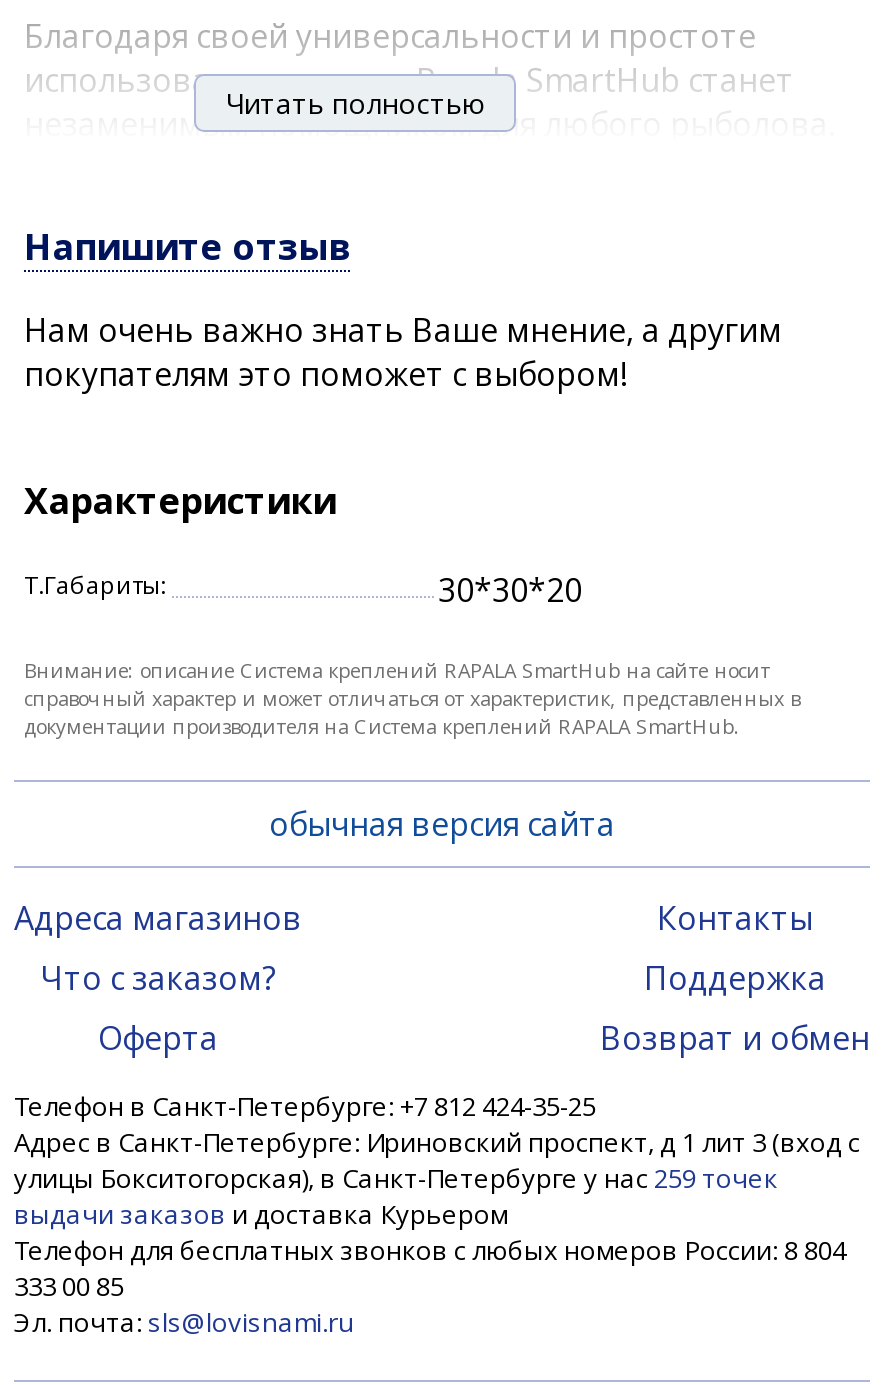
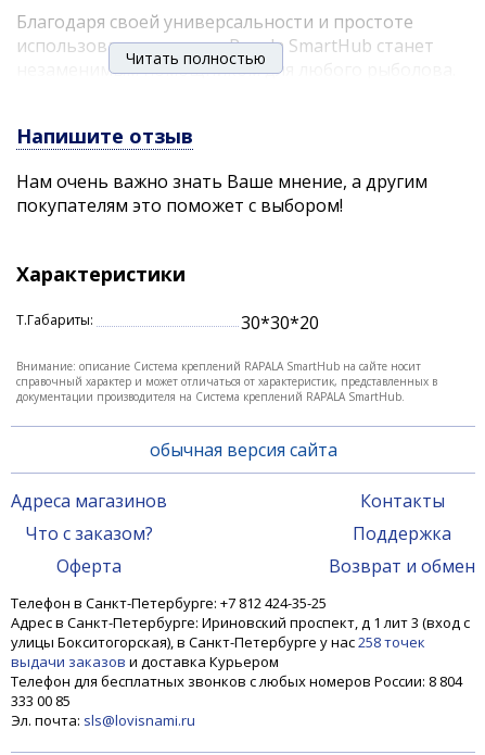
[14,1160,778,1196] улицы Бокситогорская), в Санкт-Петербурге у нас 259 точек -> [11,632,425,652] улицы Бокситогорская), в Санкт-Петербурге у нас 258 точек

